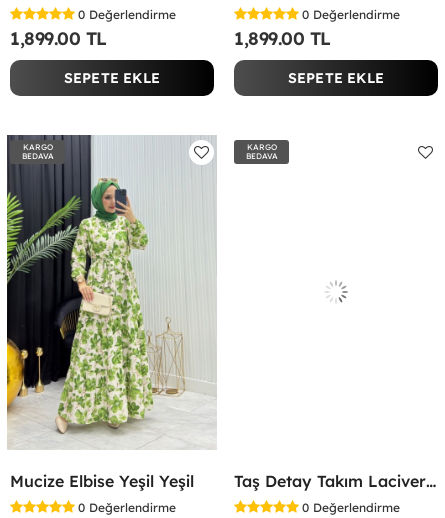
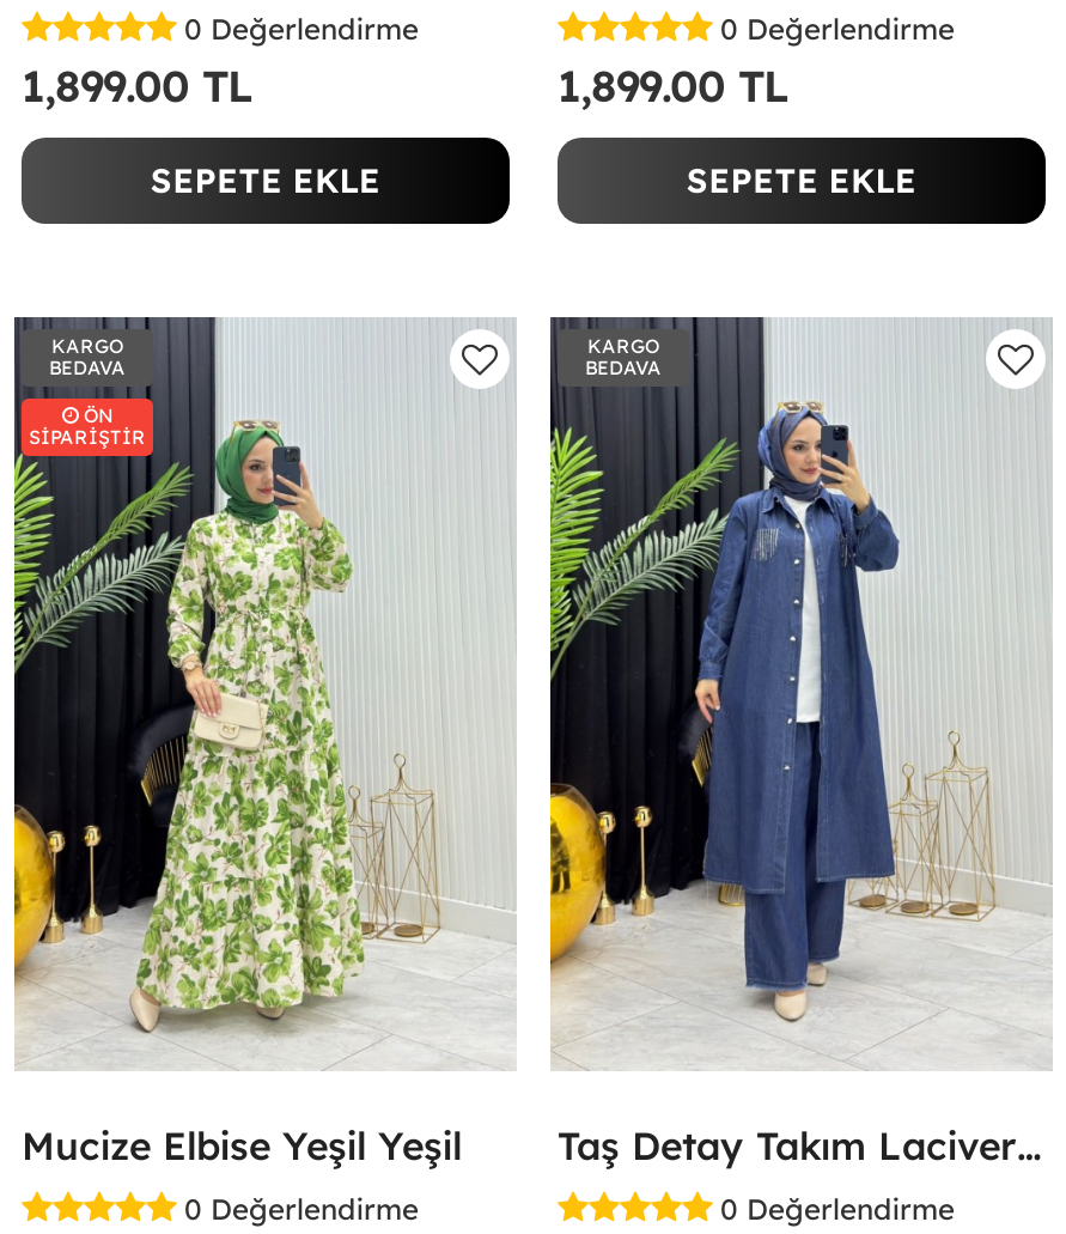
none -> [548,315,1053,1071] [image]
none -> [29,403,146,449] ÖN | SİPARİŞTİR

